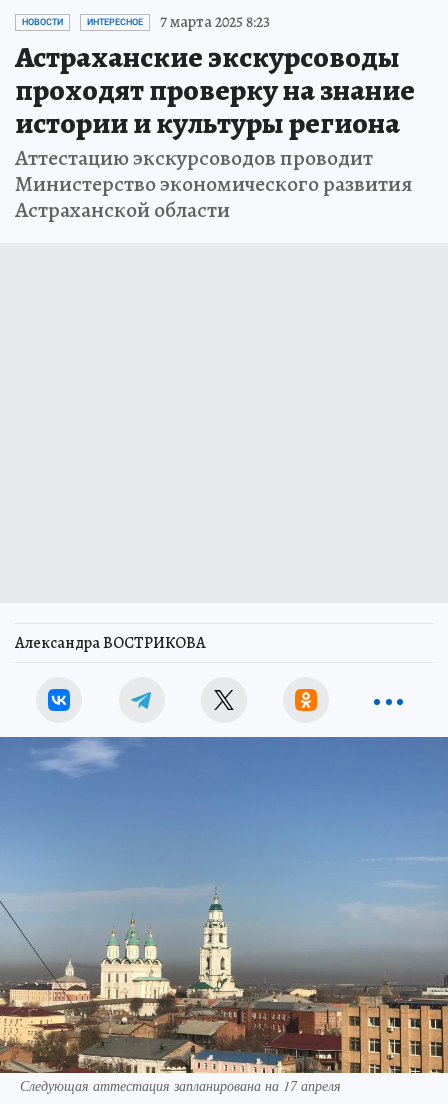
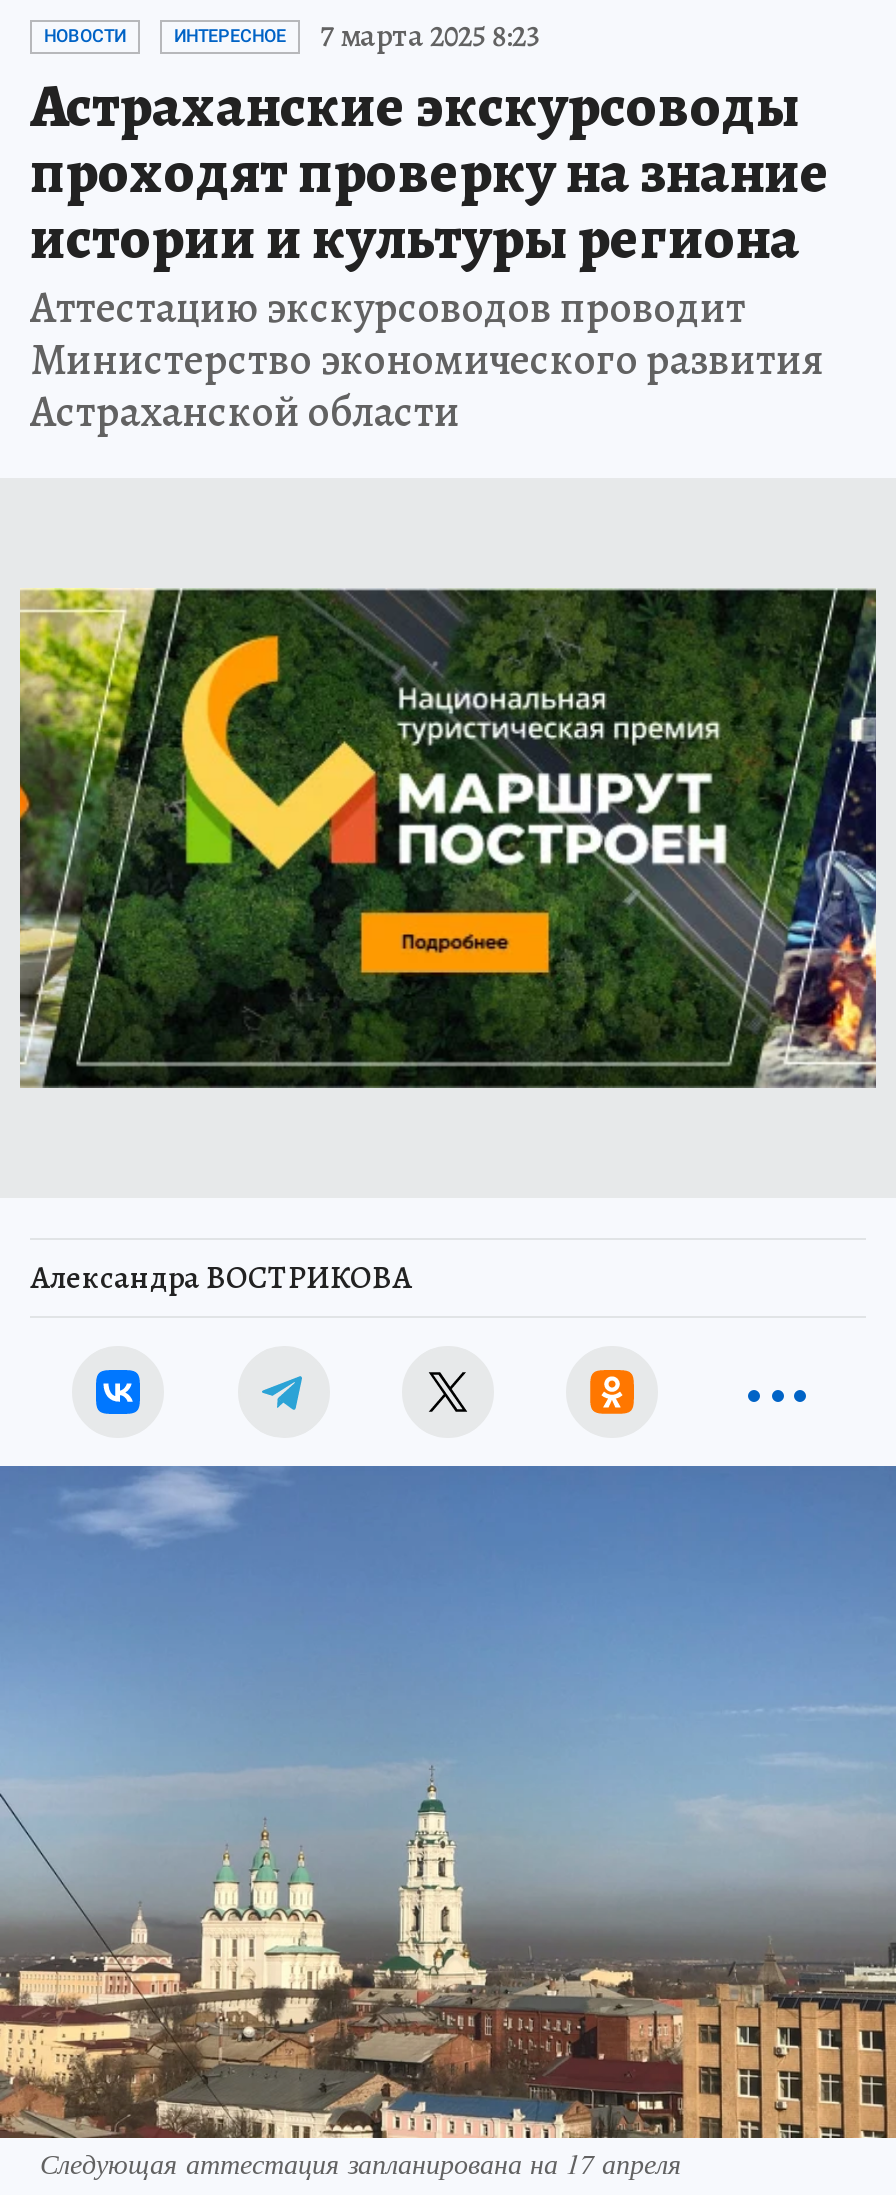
none -> [18,586,878,1090] [image]

